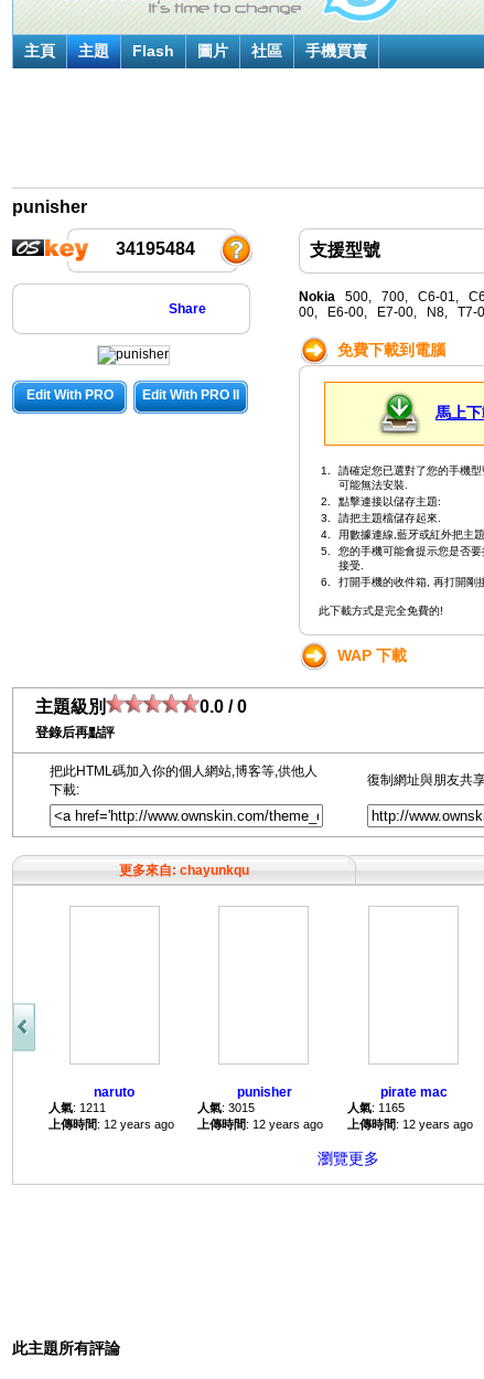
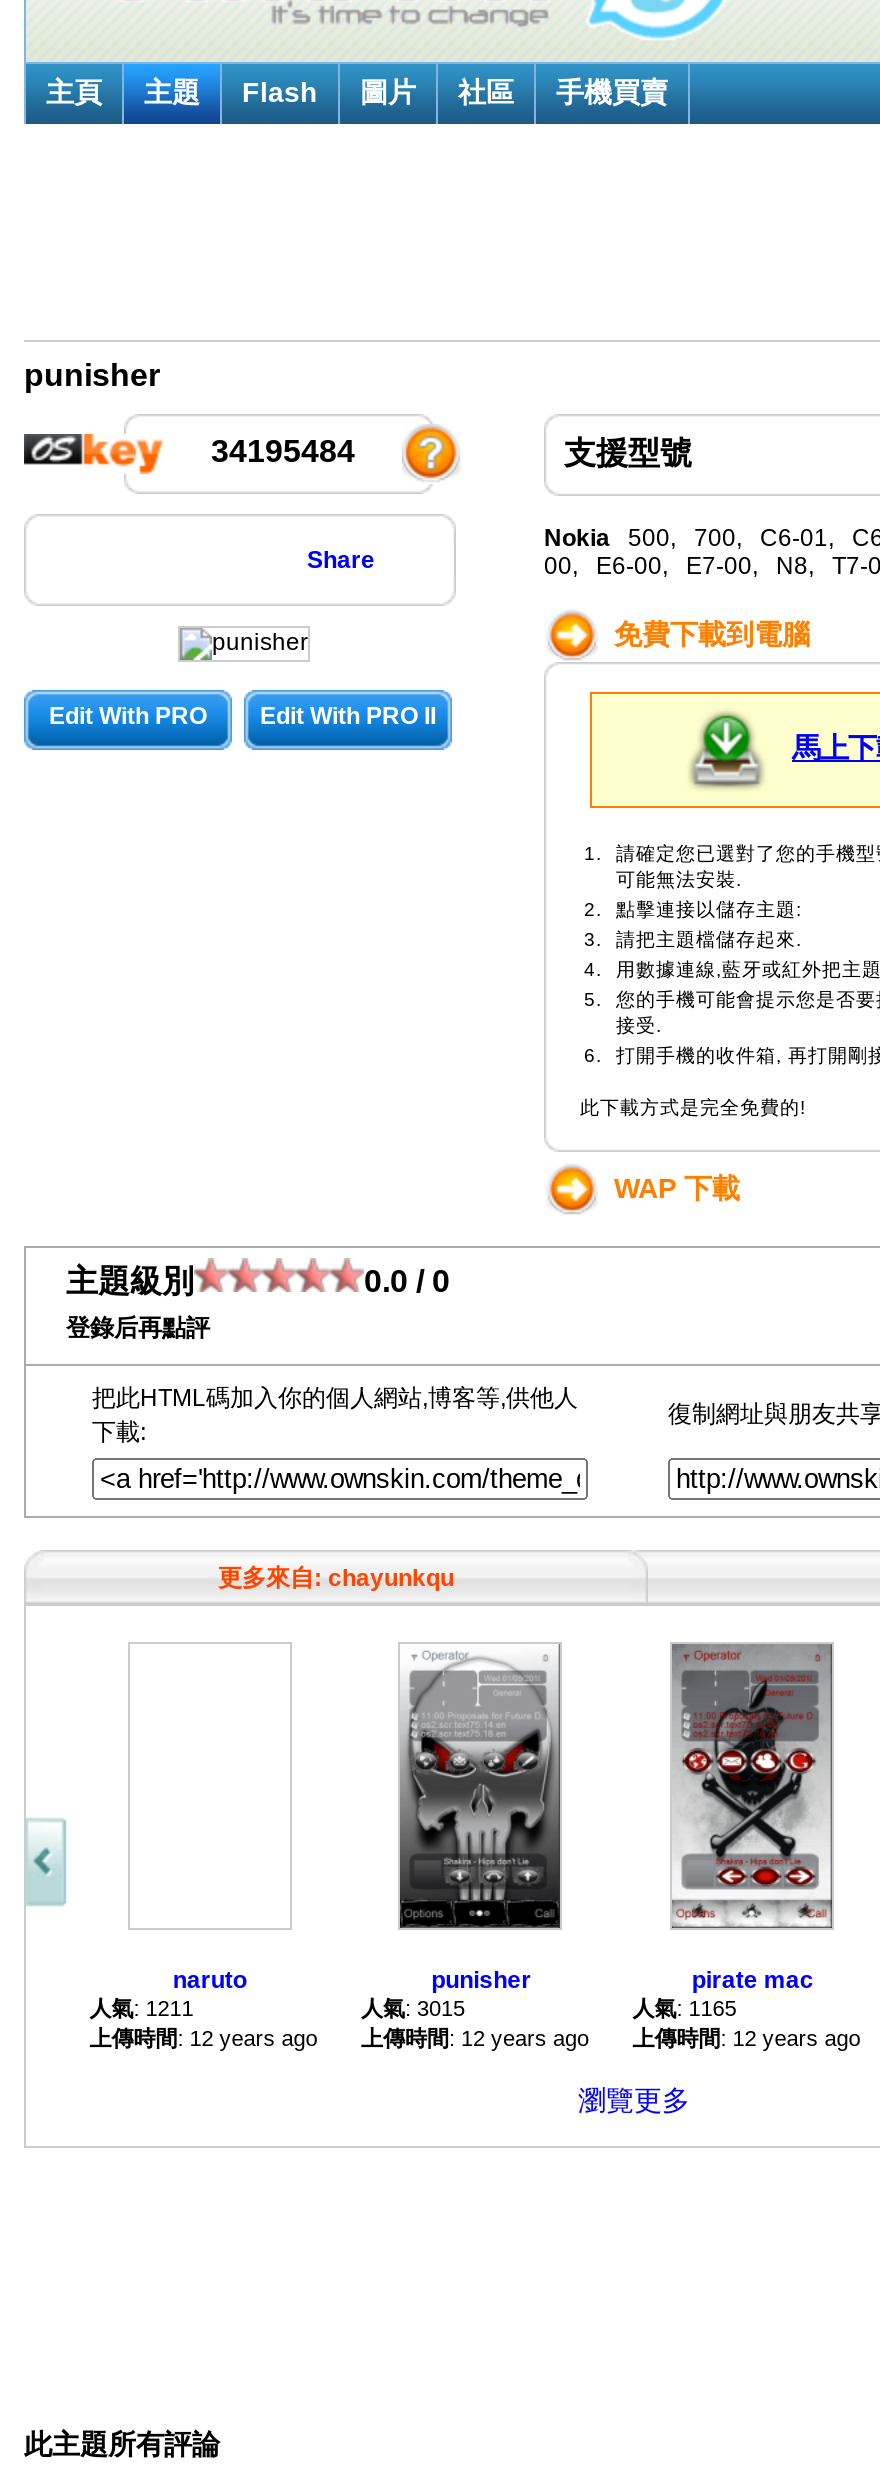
none -> [398,1646,562,1930] [image]
none -> [670,1642,834,1930] [image]

